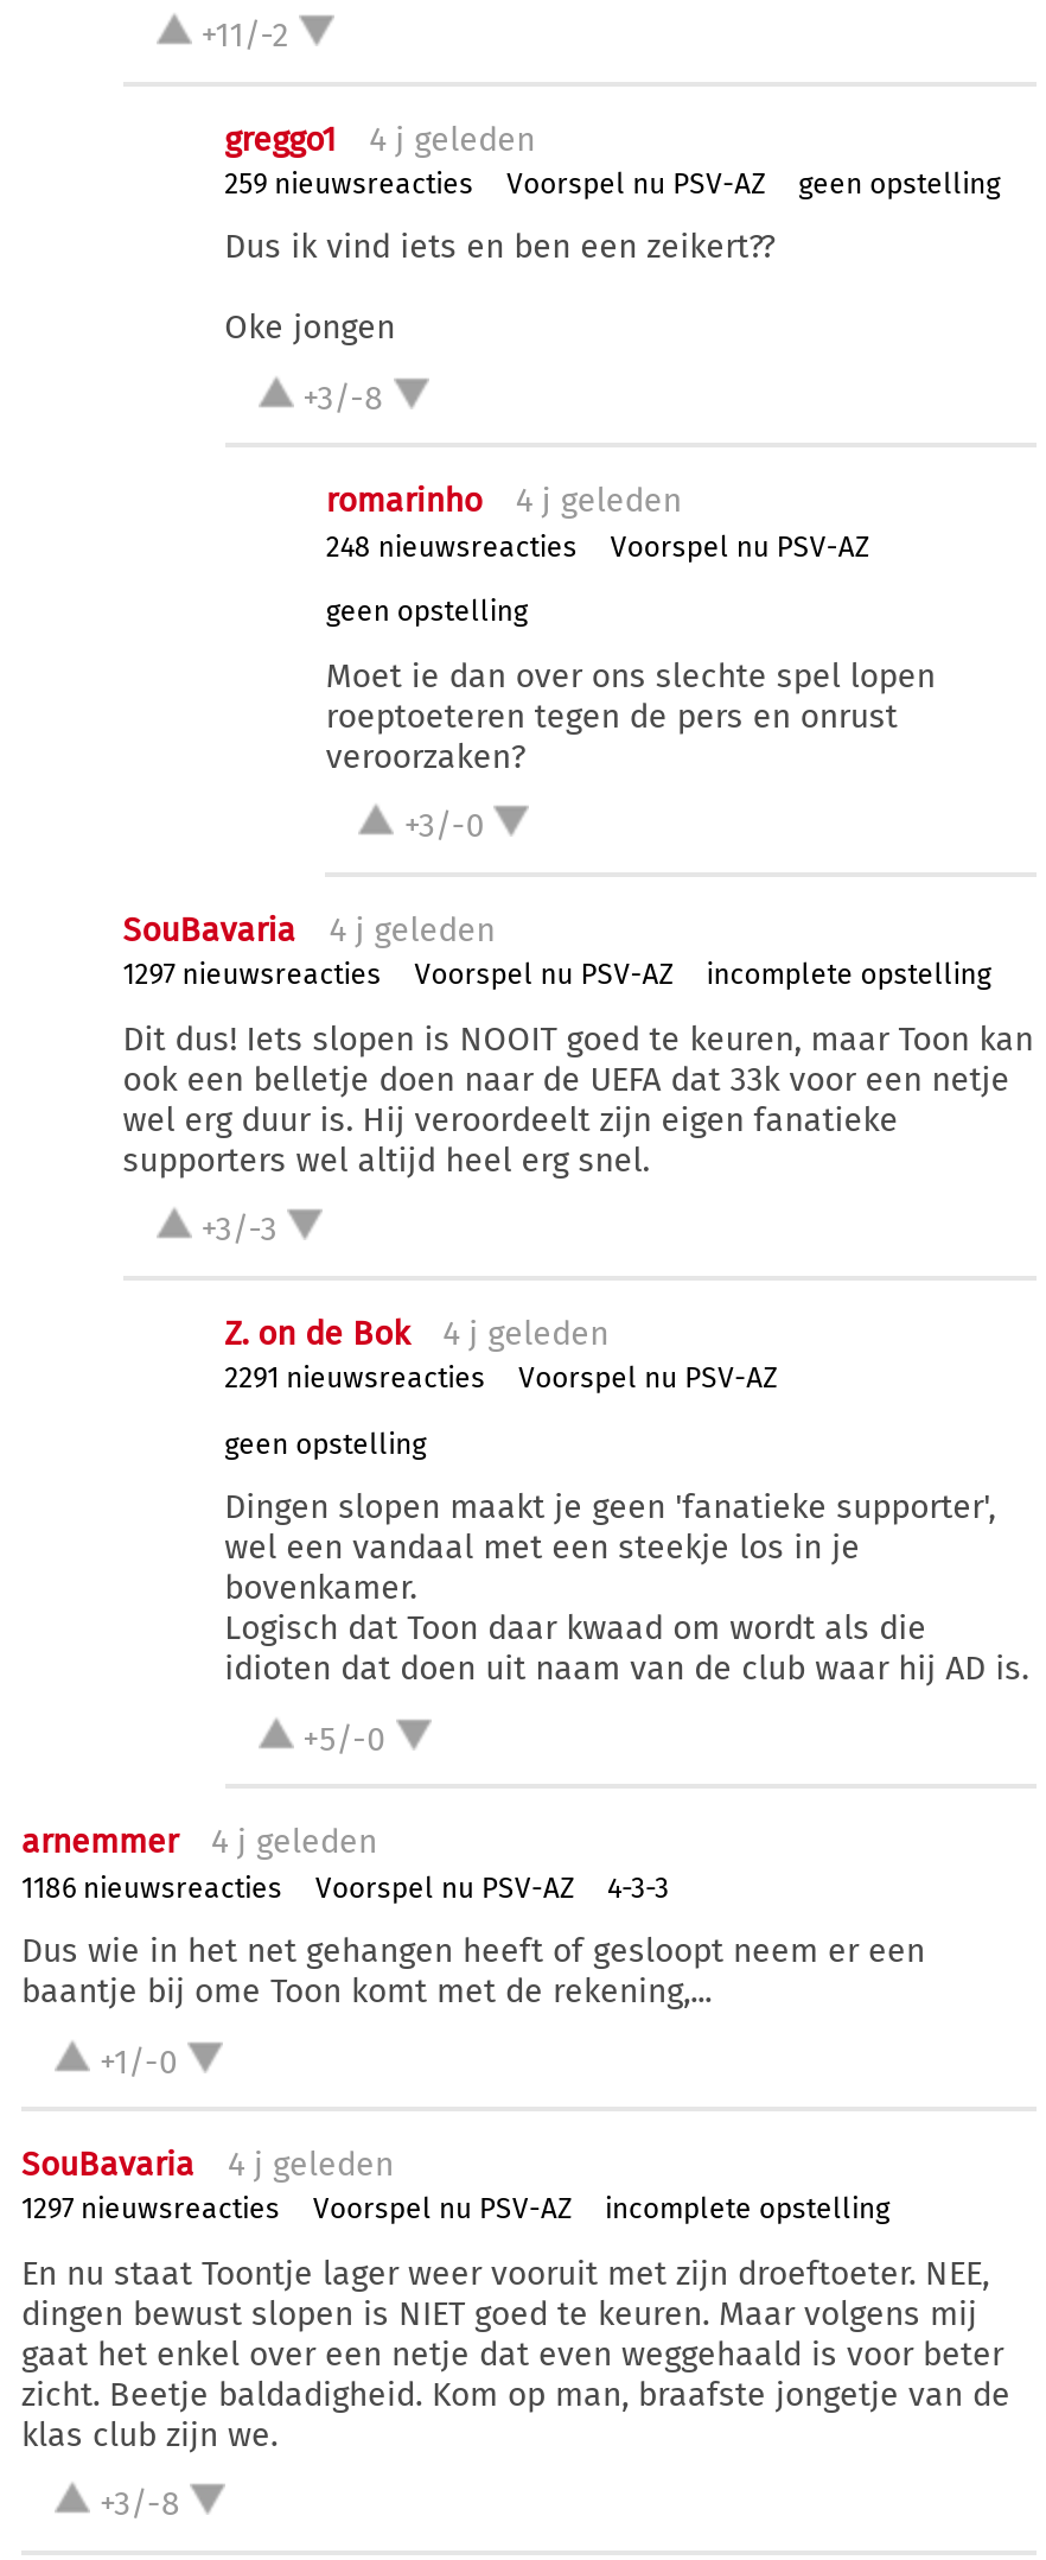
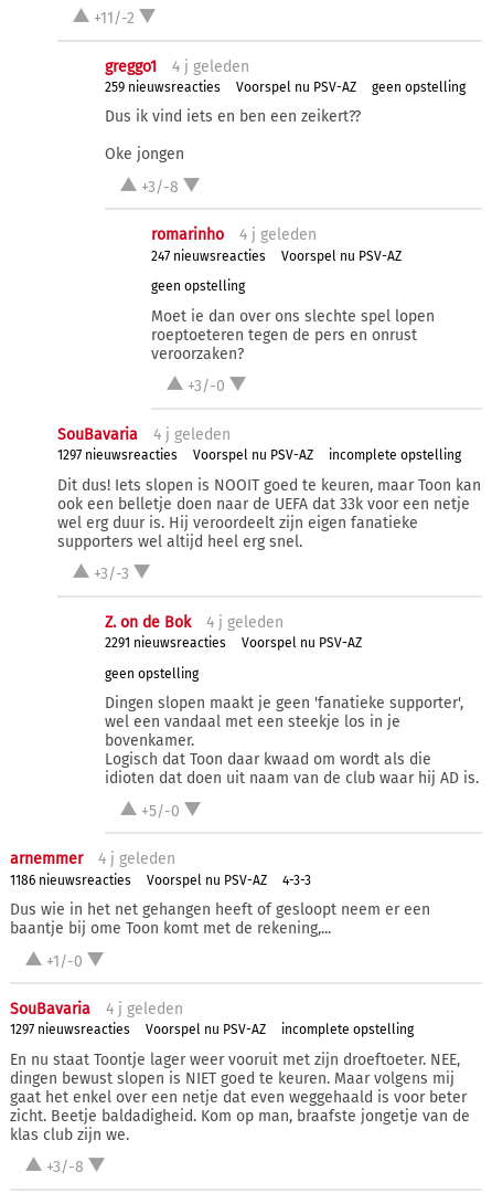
[326,530,577,564] 248 nieuwsreacties -> [152,248,266,264] 247 nieuwsreacties

